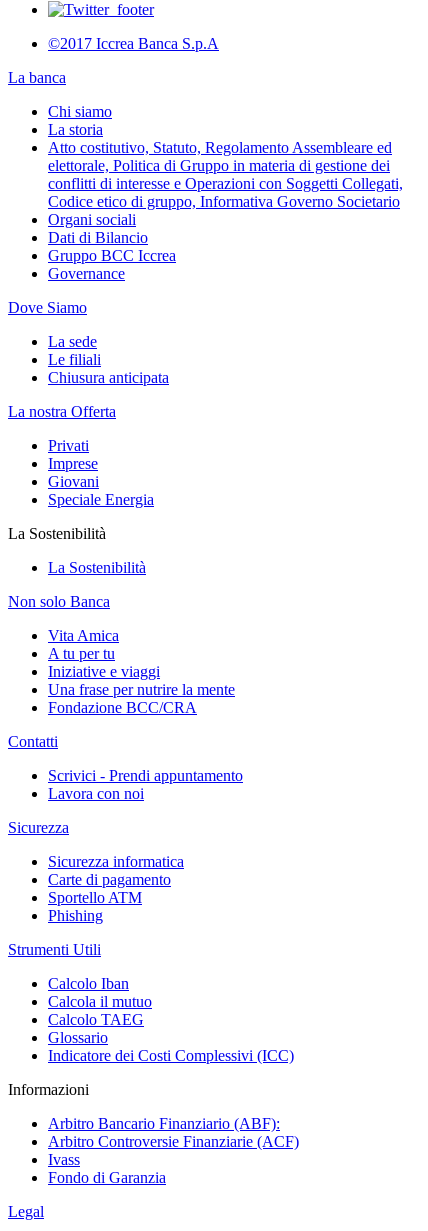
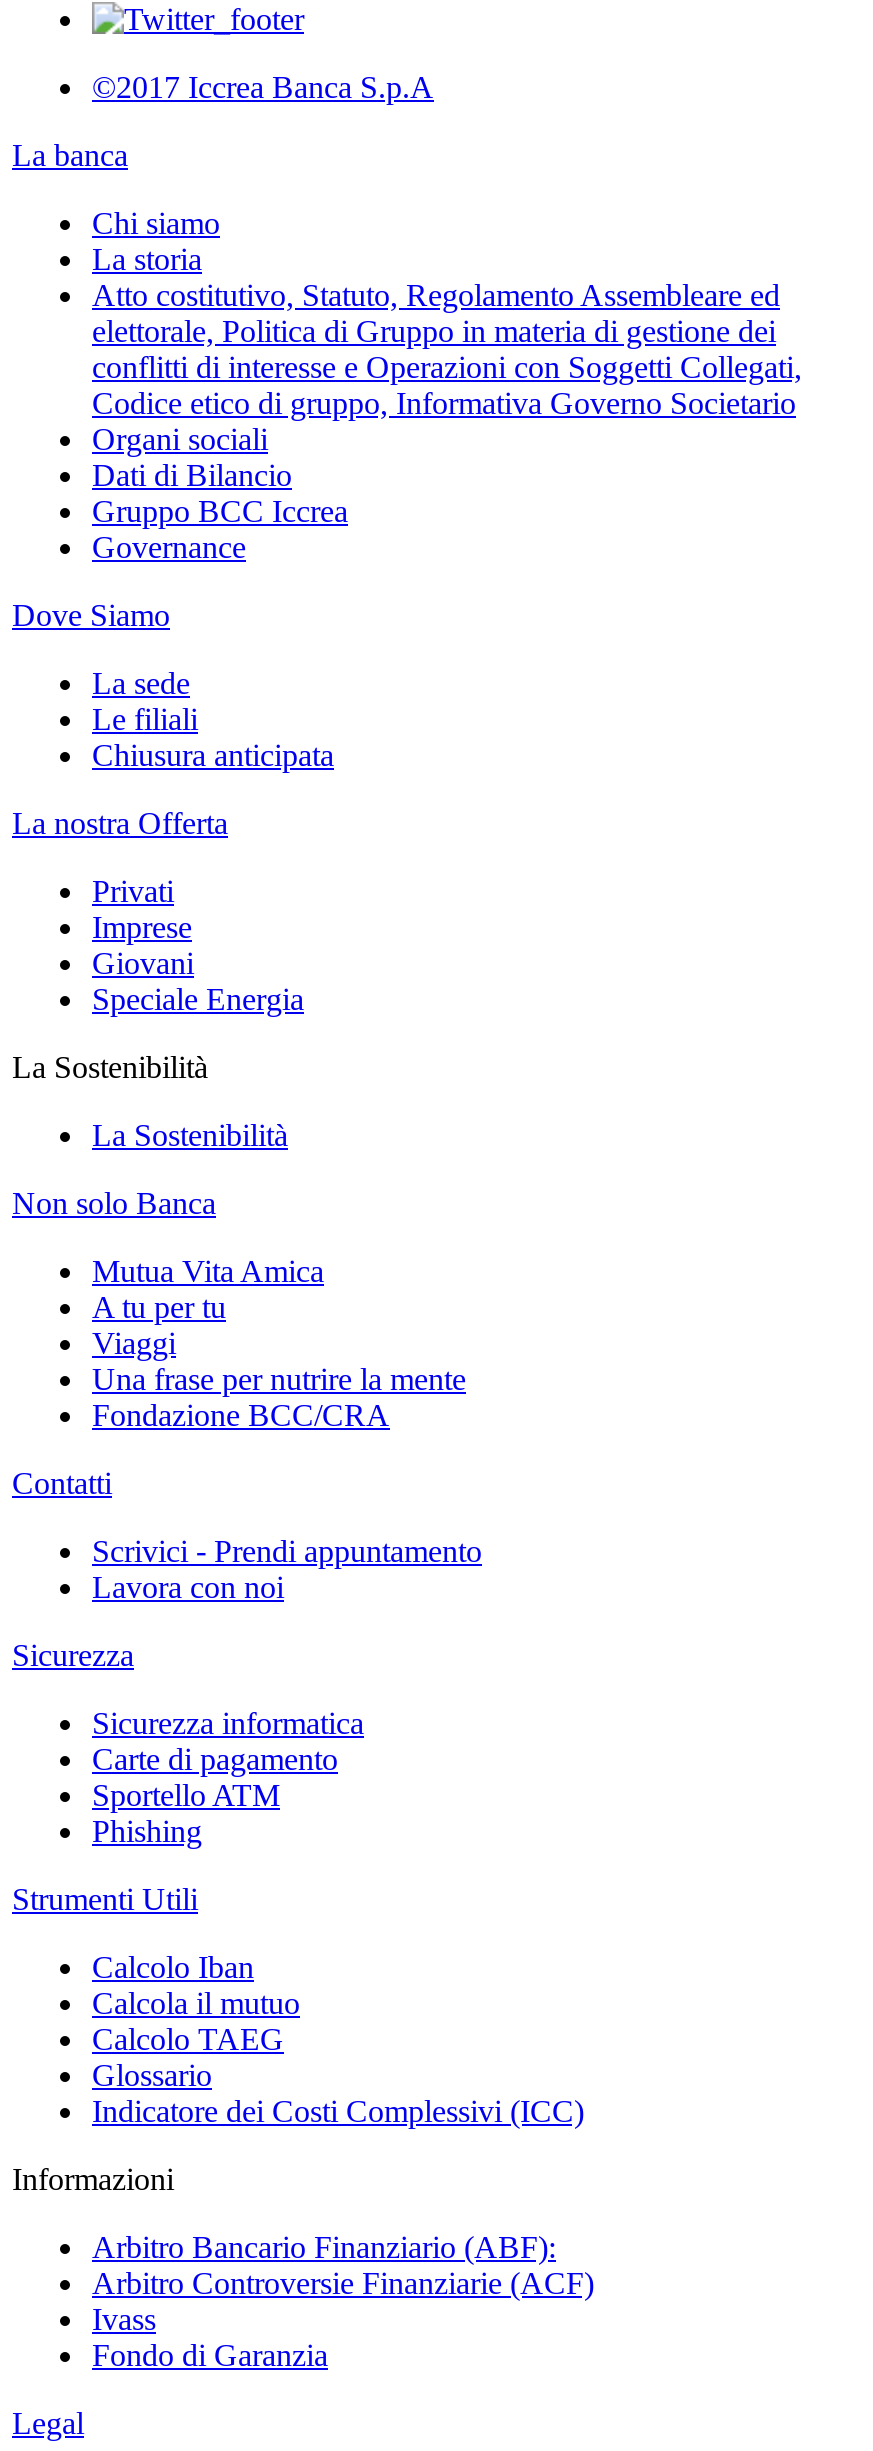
[48,627,119,644] Vita Amica -> [92,1254,324,1288] Mutua Vita Amica
[48,663,160,680] Iniziative e viaggi -> [92,1326,176,1360] Viaggi

